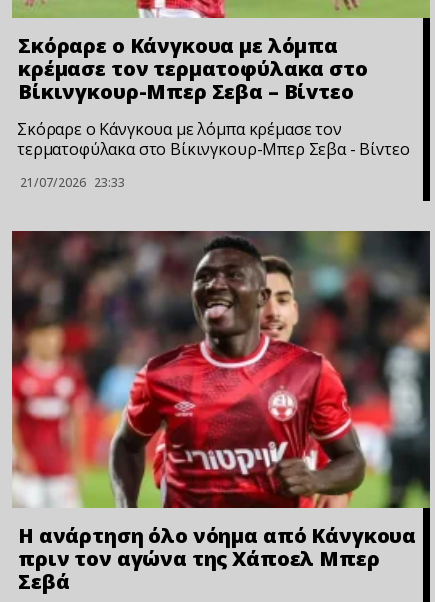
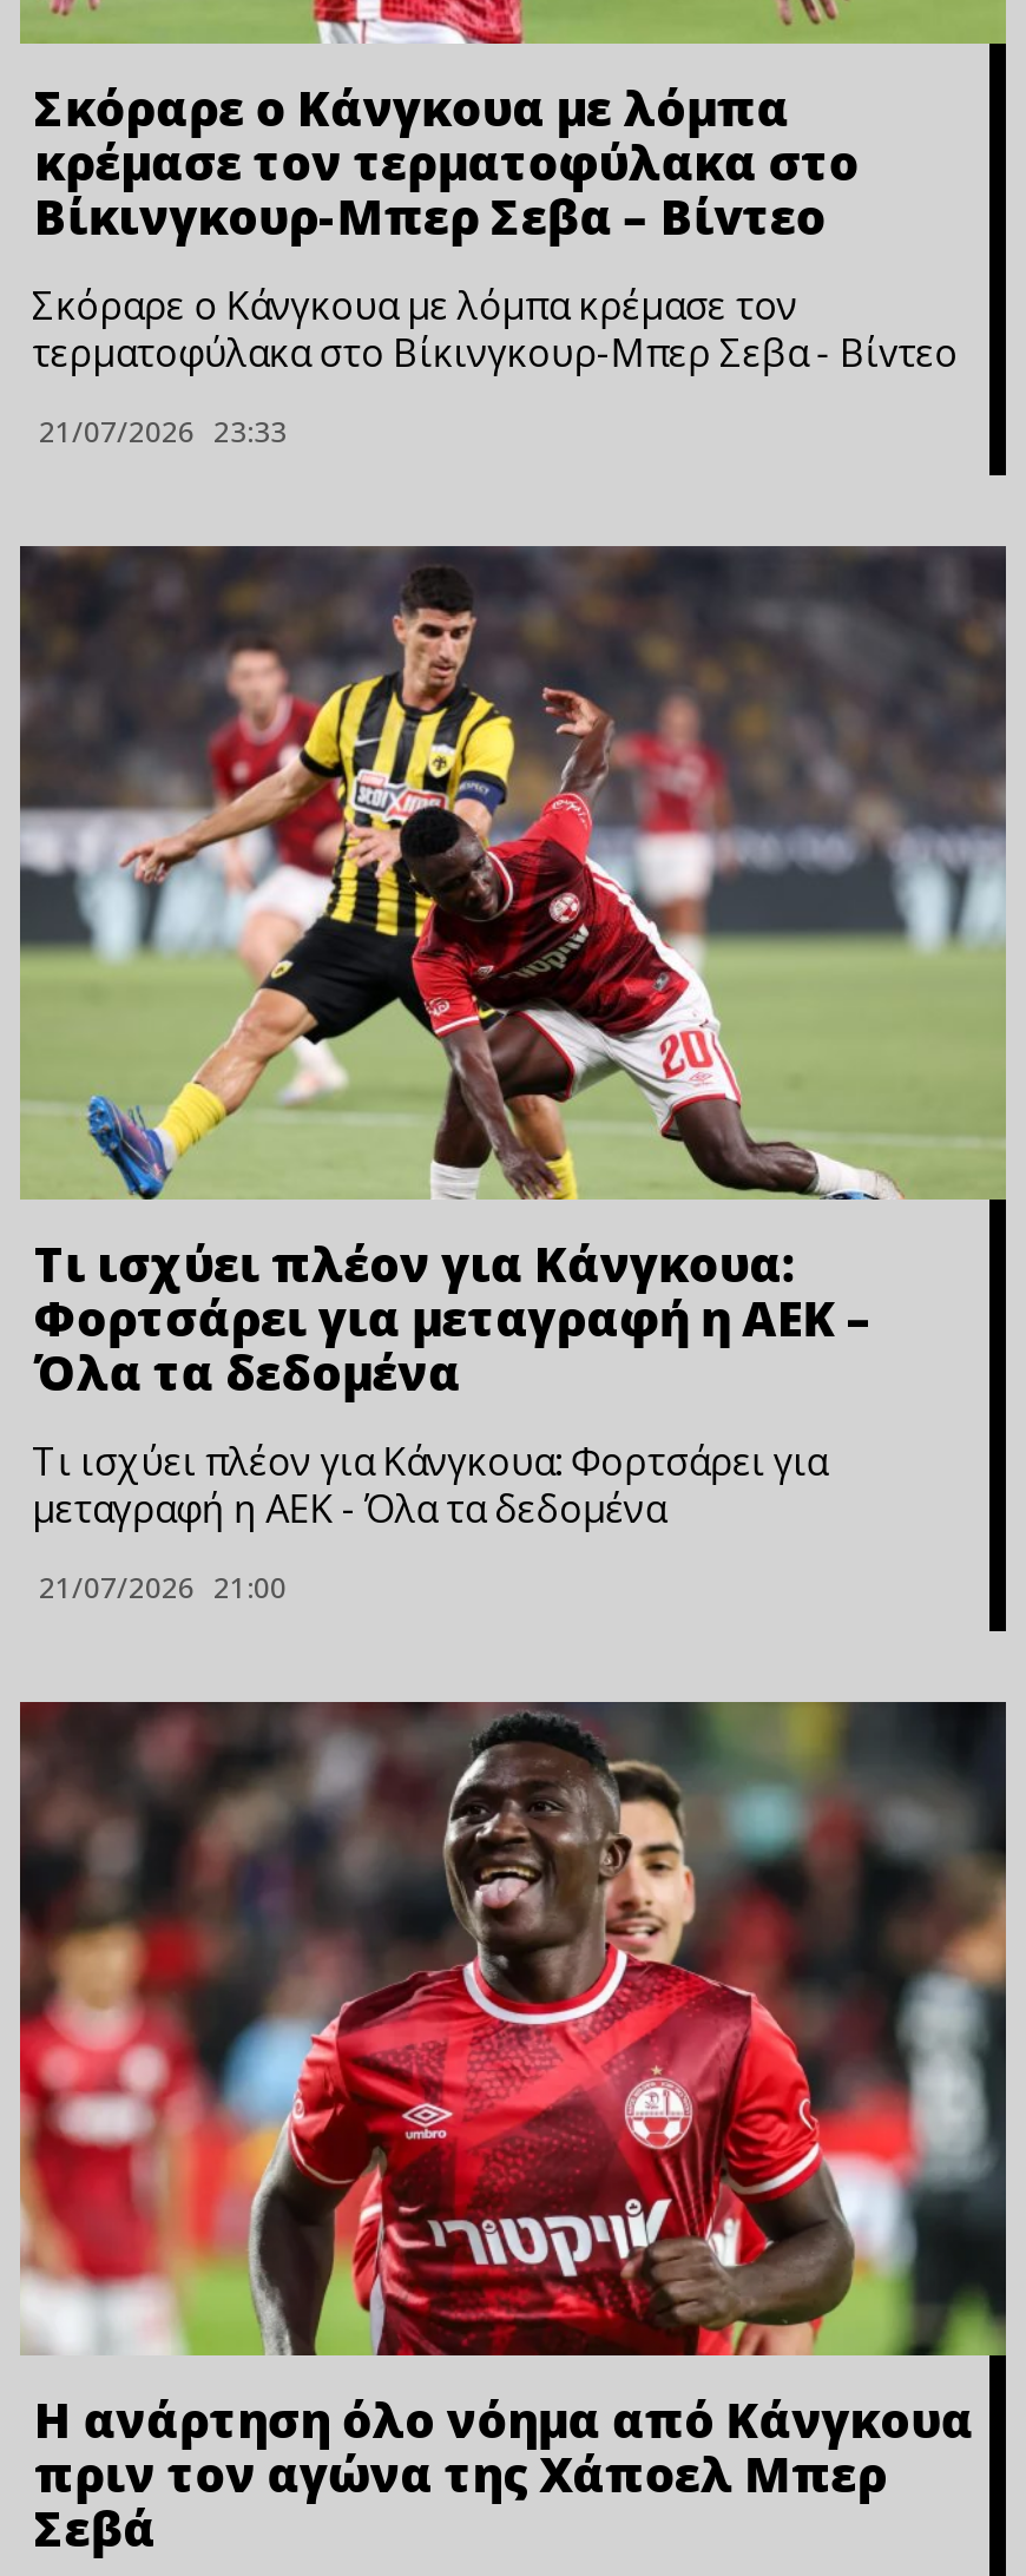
none -> [20,545,1008,1607] [image] | Τι ισχύει πλέον για Κάνγκουα: | Φορτσάρει για μεταγραφή η ΑΕΚ – | Όλα τα δεδομένα | Τι ισχύει πλέον για Κάνγκουα: Φορτσάρει για | μεταγραφή η ΑΕΚ - Όλα τα δεδομένα | 21/07/2026 21:00

